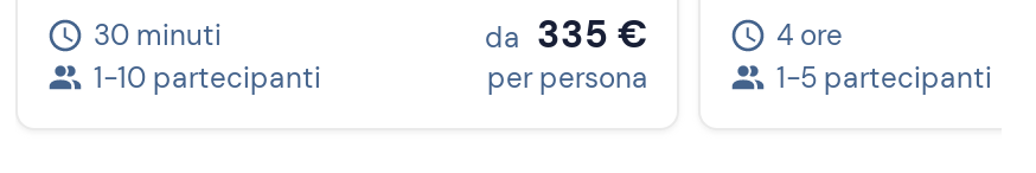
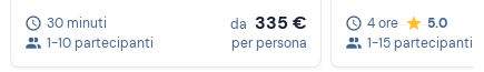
[776,59,992,97] 1-5 partecipanti -> [367,14,473,52] 5.0 | 1-15 partecipanti

